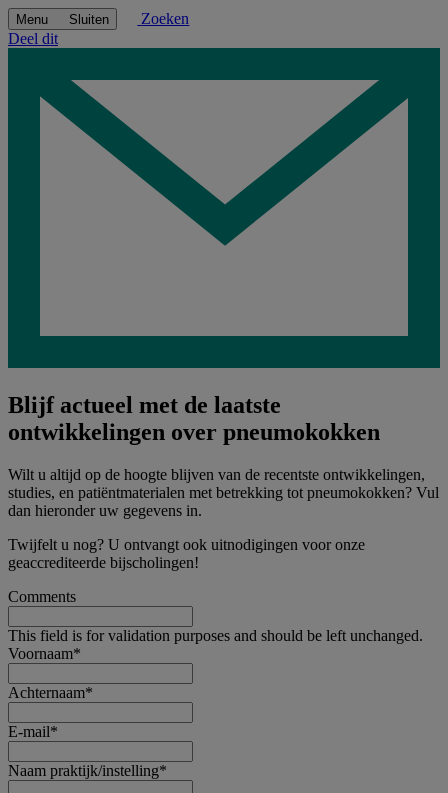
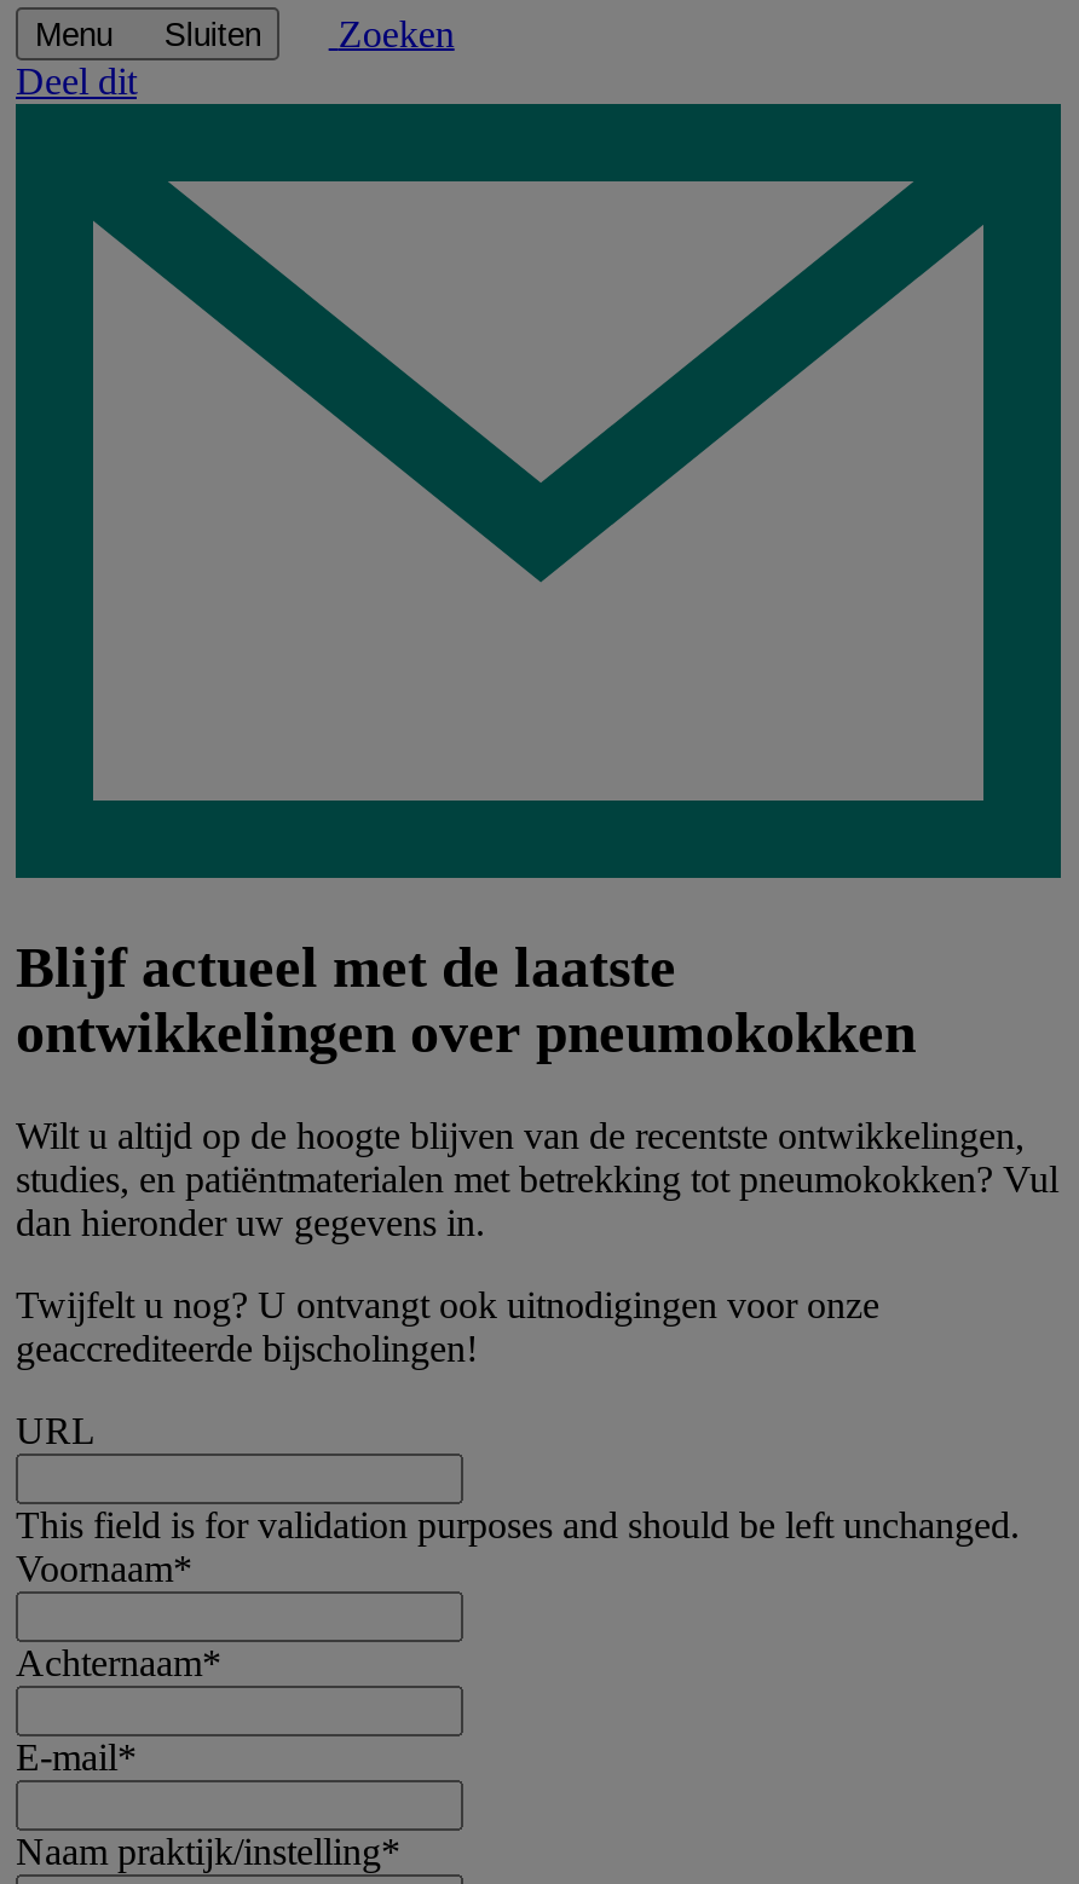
[8,588,76,605] Comments -> [16,1410,96,1451] URL

